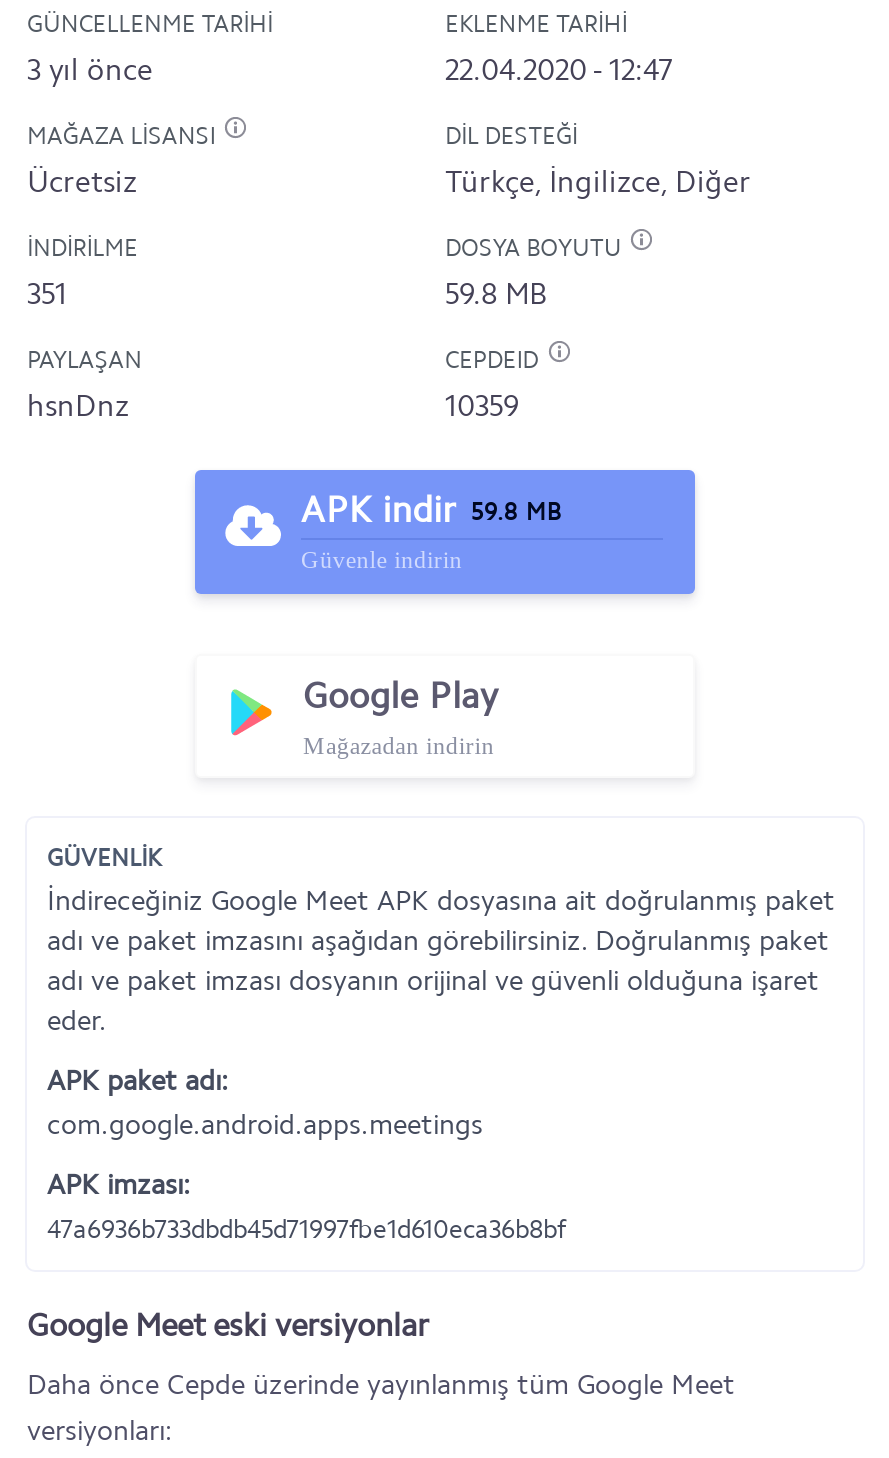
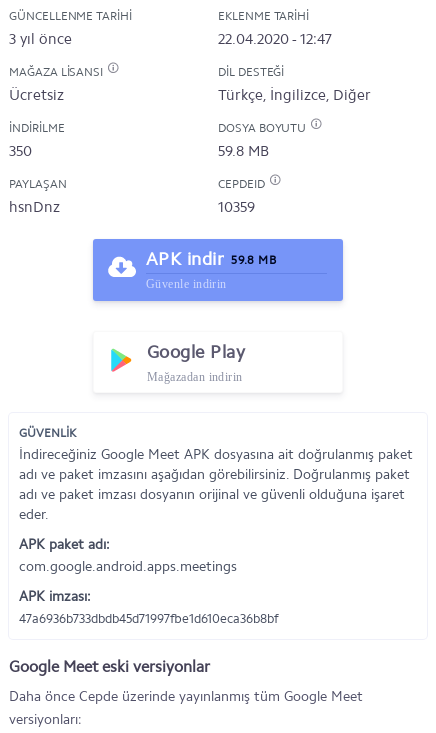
[27,276,67,312] 351 -> [9,142,32,160] 350

